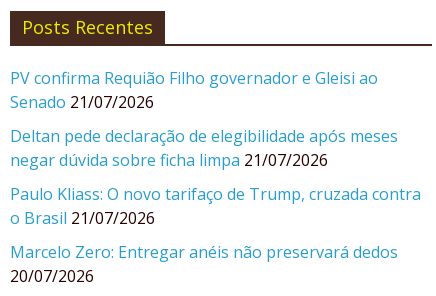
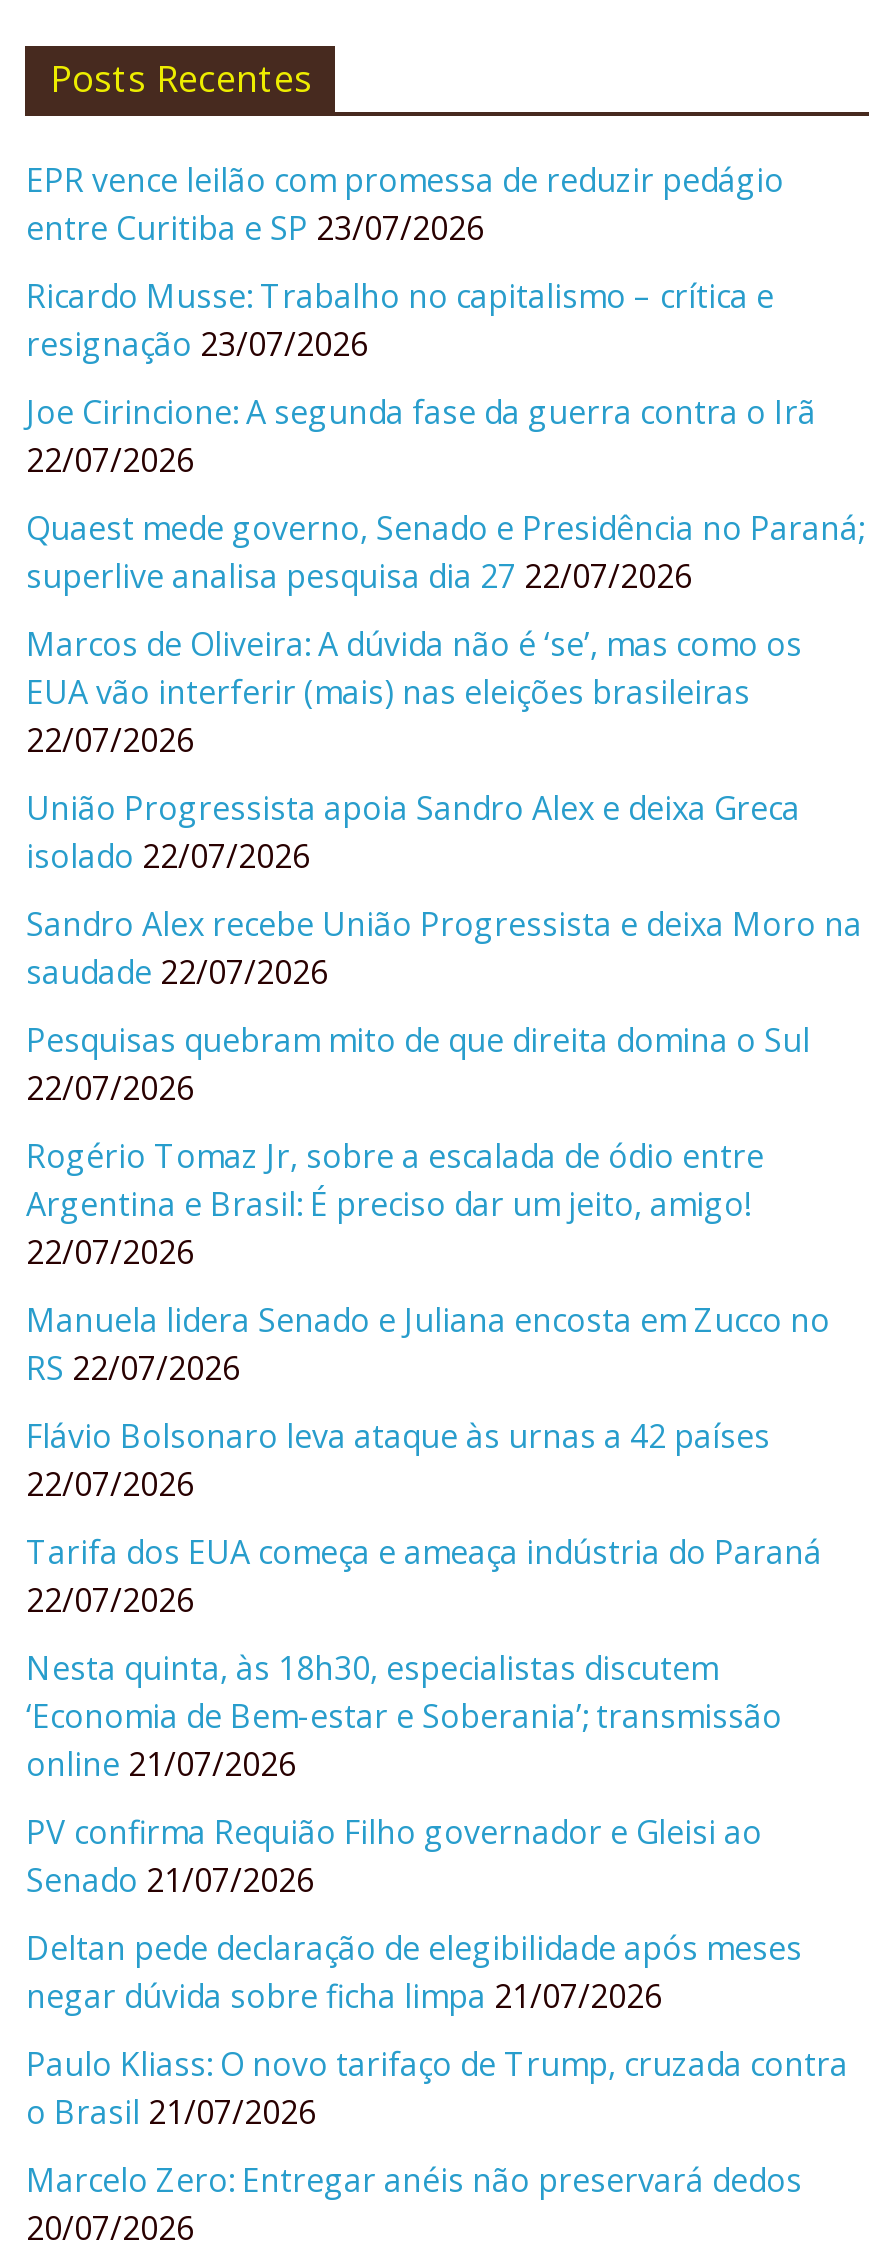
none -> [26,158,864,1786] EPR vence leilão com promessa de reduzir pedágio | entre Curitiba e SP 23/07/2026 | Ricardo Musse: Trabalho no capitalismo – crítica e | resignação 23/07/2026 | Joe Cirincione: A segunda fase da guerra contra o Irã | 22/07/2026 | Quaest mede governo, Senado e Presidência no Paraná; | superlive analisa pesquisa dia 27 22/07/2026 | Marcos de Oliveira: A dúvida não é ‘se’, mas como os | EUA vão interferir (mais) nas eleições brasileiras | 22/07/2026 | União Progressista apoia Sandro Alex e deixa Greca | isolado 22/07/2026 | Sandro Alex recebe União Progressista e deixa Moro na | saudade 22/07/2026 | Pesquisas quebram mito de que direita domina o Sul | 22/07/2026 | Rogério Tomaz Jr, sobre a escalada de ódio entre | Argentina e Brasil: É preciso dar um jeito, amigo! | 22/07/2026 | Manuela lidera Senado e Juliana encosta em Zucco no | RS 22/07/2026 | Flávio Bolsonaro leva ataque às urnas a 42 países | 22/07/2026 | Tarifa dos EUA começa e ameaça indústria do Paraná | 22/07/2026 | Nesta quinta, às 18h30, especialistas discutem | ‘Economia de Bem-estar e Soberania’; transmissão | online 21/07/2026

